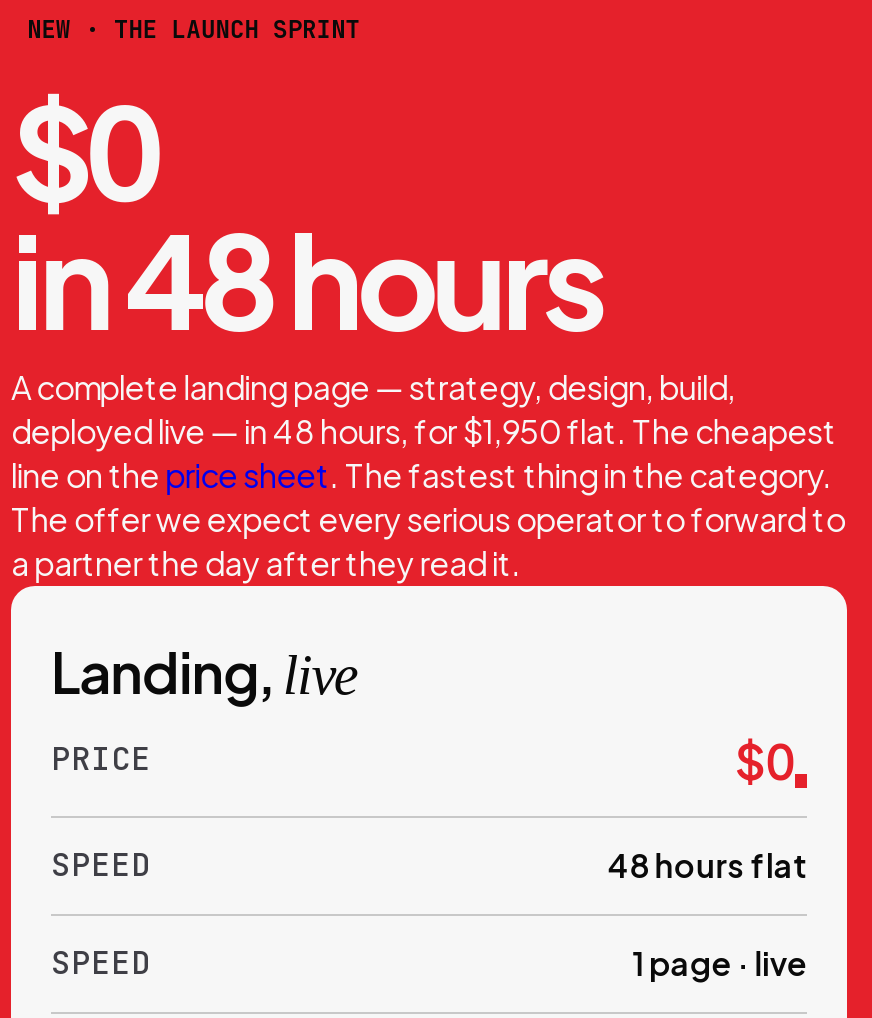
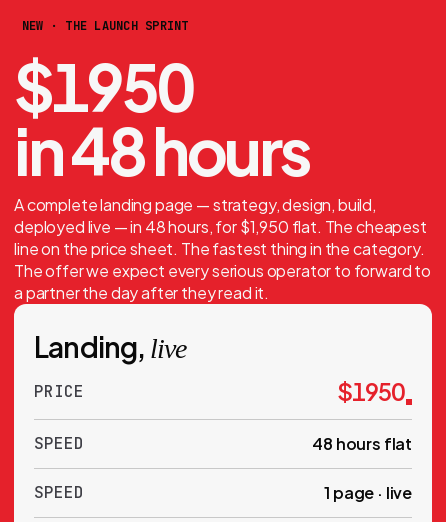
[11,70,158,230] $0 -> [14,46,192,126] $1950
[735,730,794,790] $0 -> [336,376,405,406] $1950

